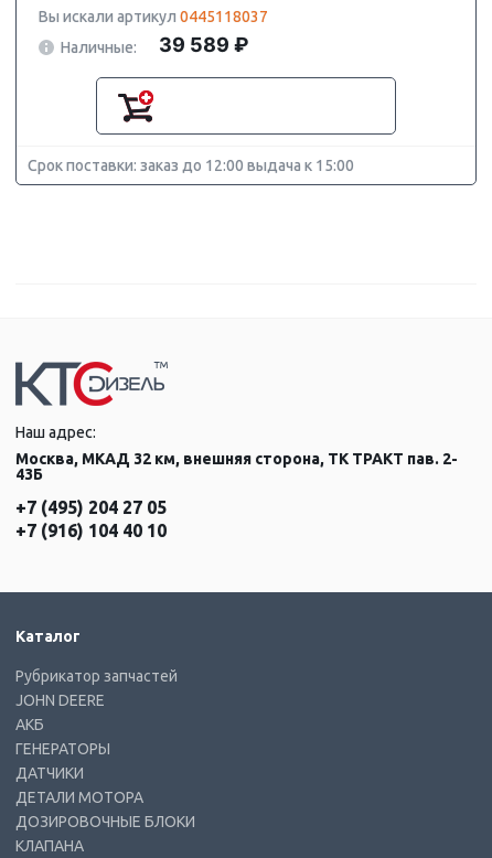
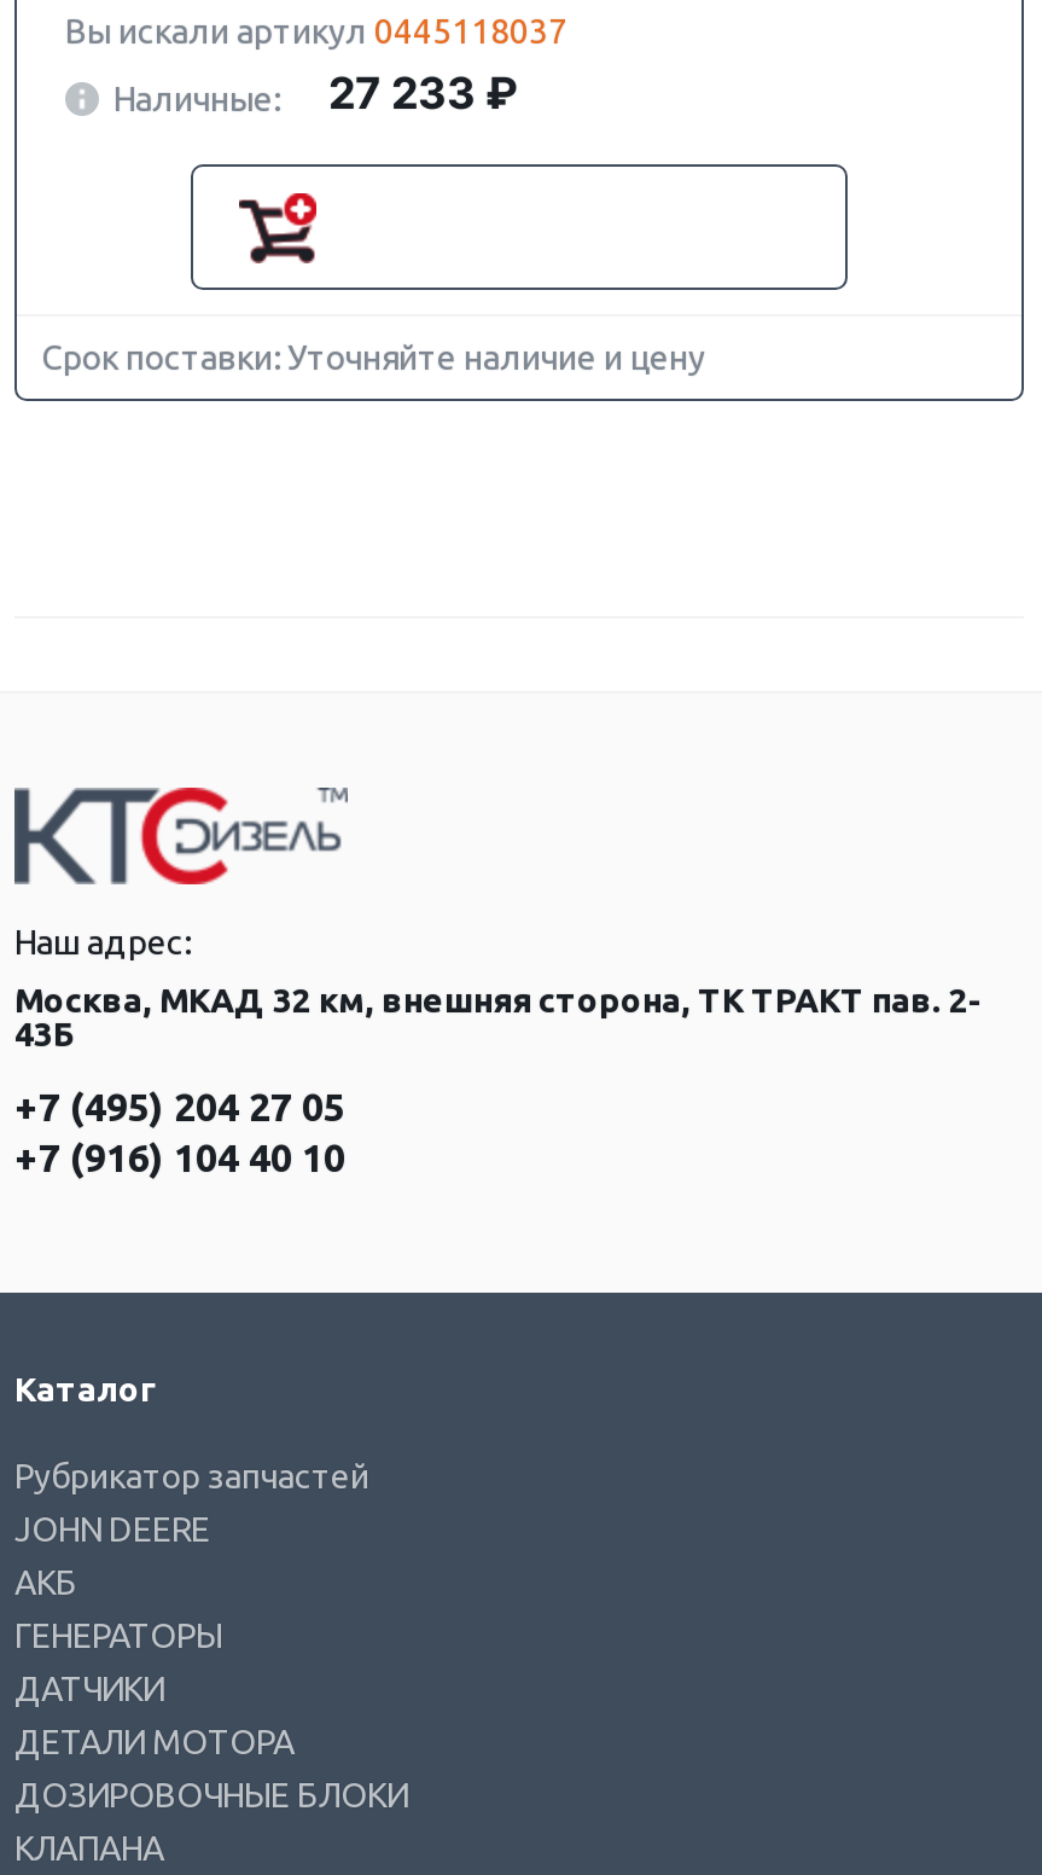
[61,33,248,56] Наличные: 39 589 ₽ -> [113,68,517,118] Наличные: 27 233 ₽
[28,157,354,174] Срок поставки: заказ до 12:00 выдача к 15:00 -> [41,338,705,377] Срок поставки: Уточняйте наличие и цену

